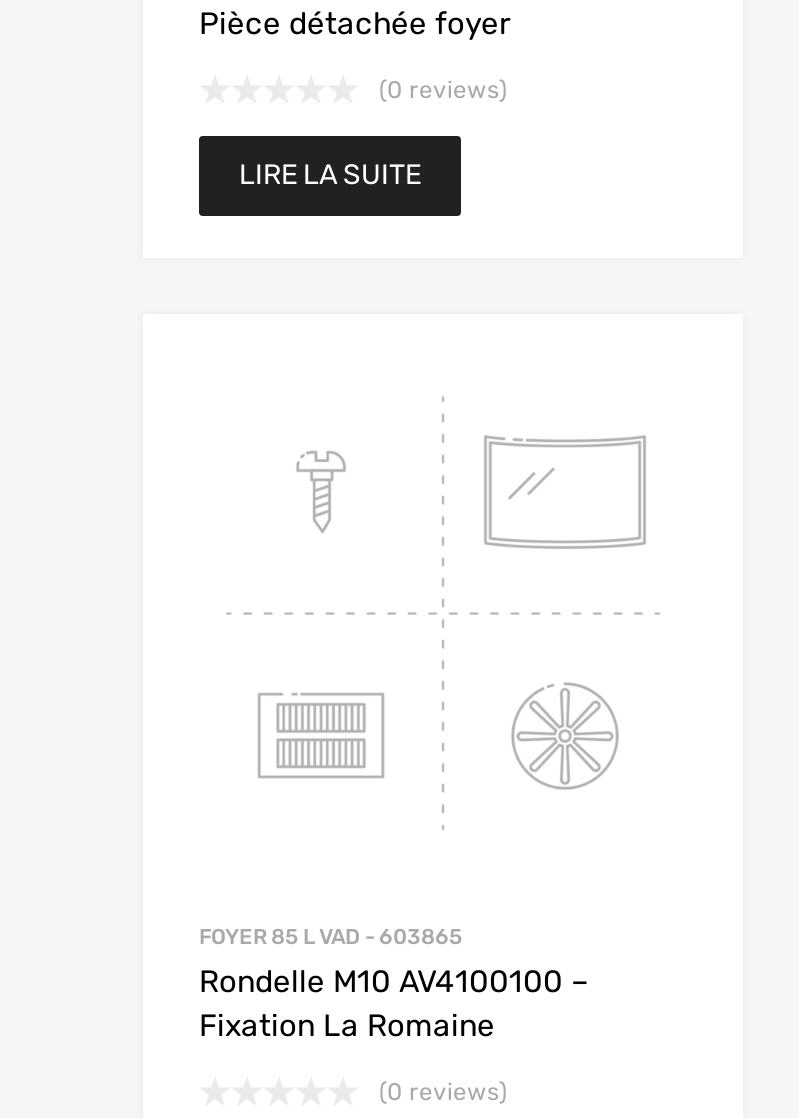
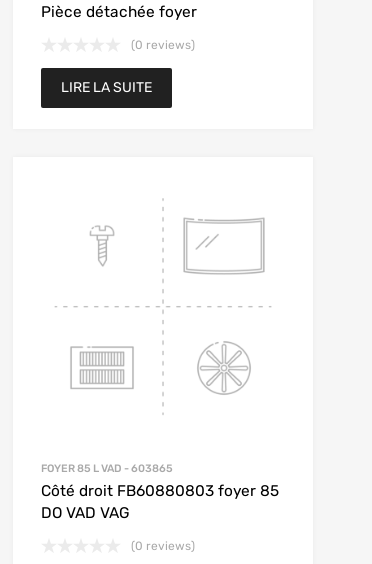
[199,964,589,1044] Rondelle M10 AV4100100 – | Fixation La Romaine -> [41,482,279,522] Côté droit FB60880803 foyer 85 | DO VAD VAG

